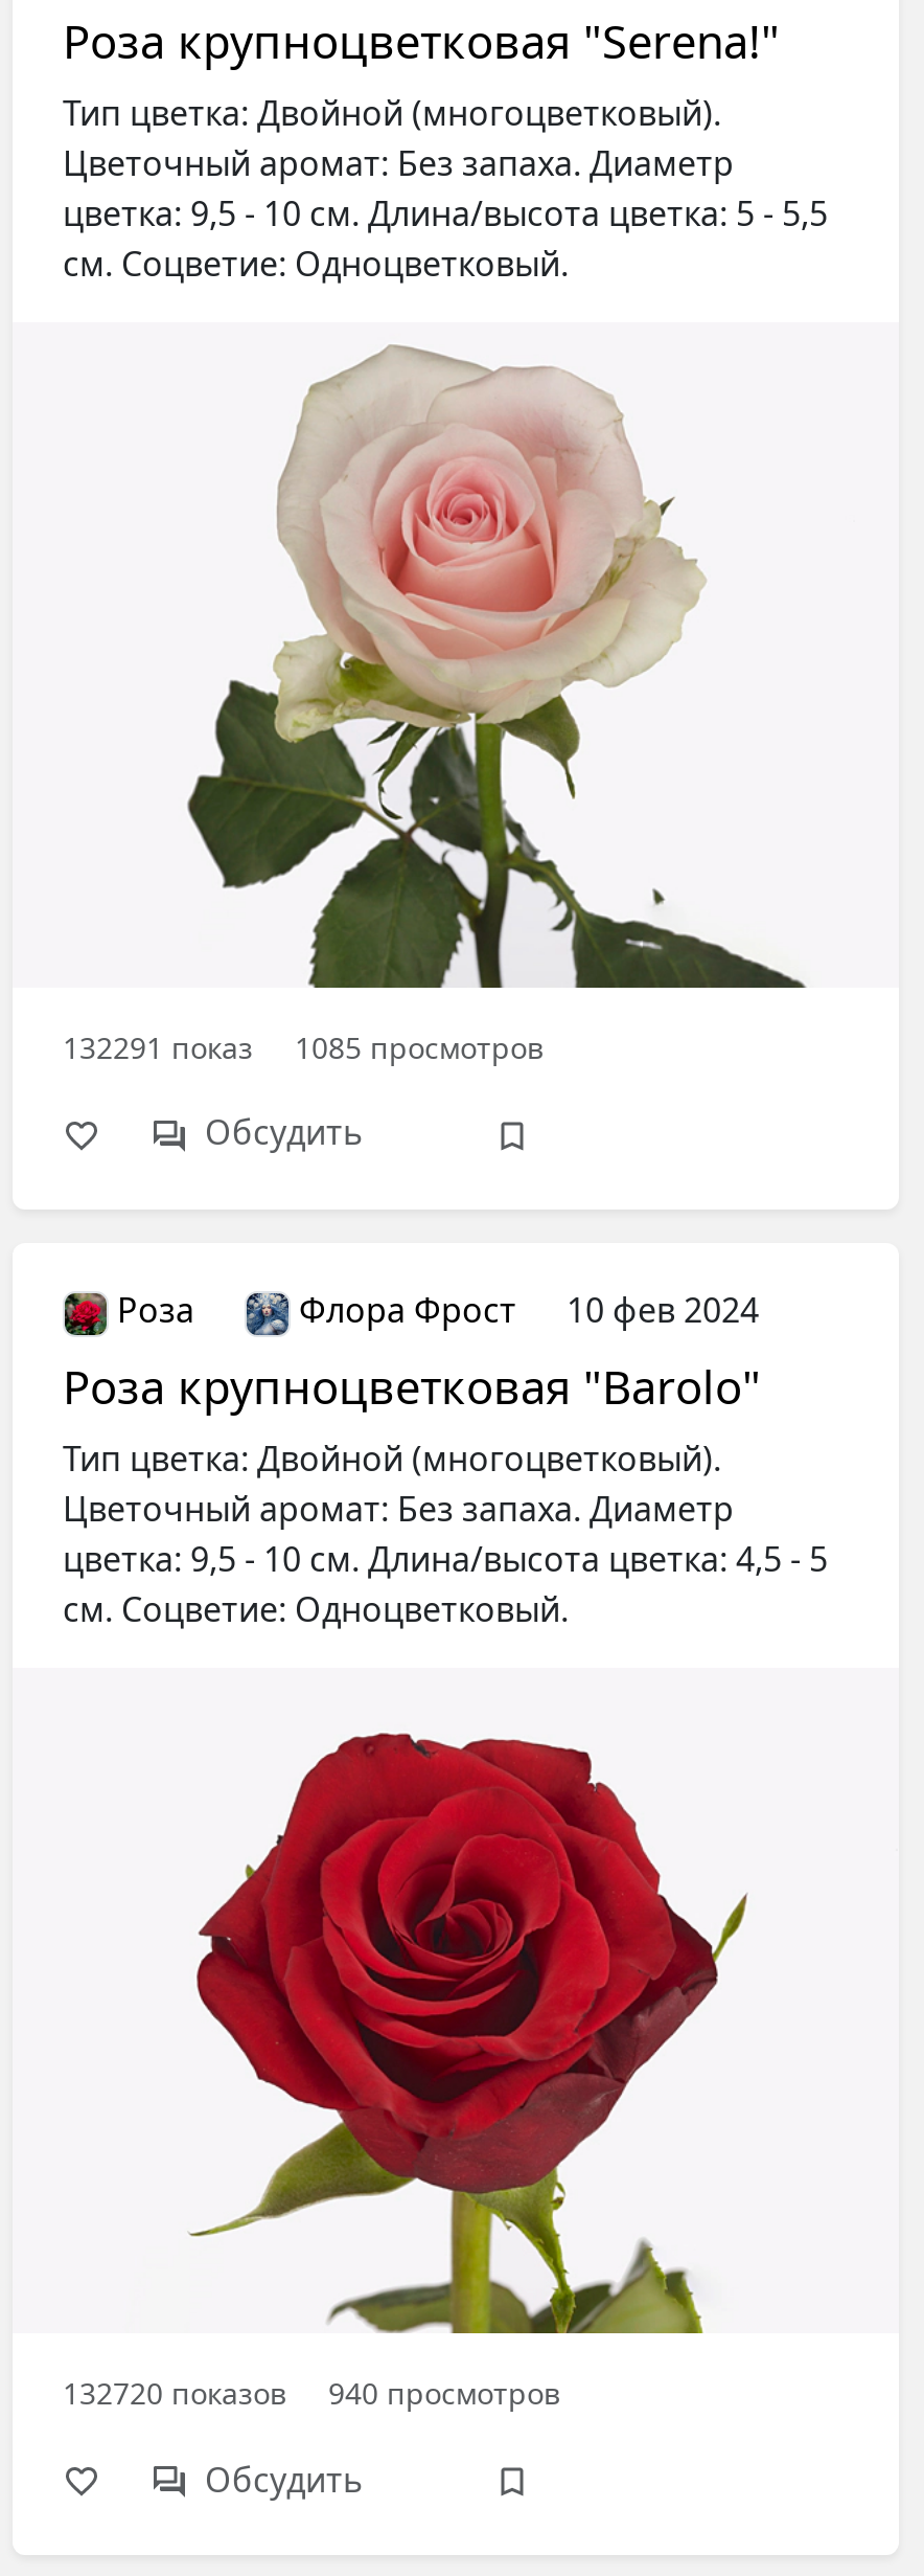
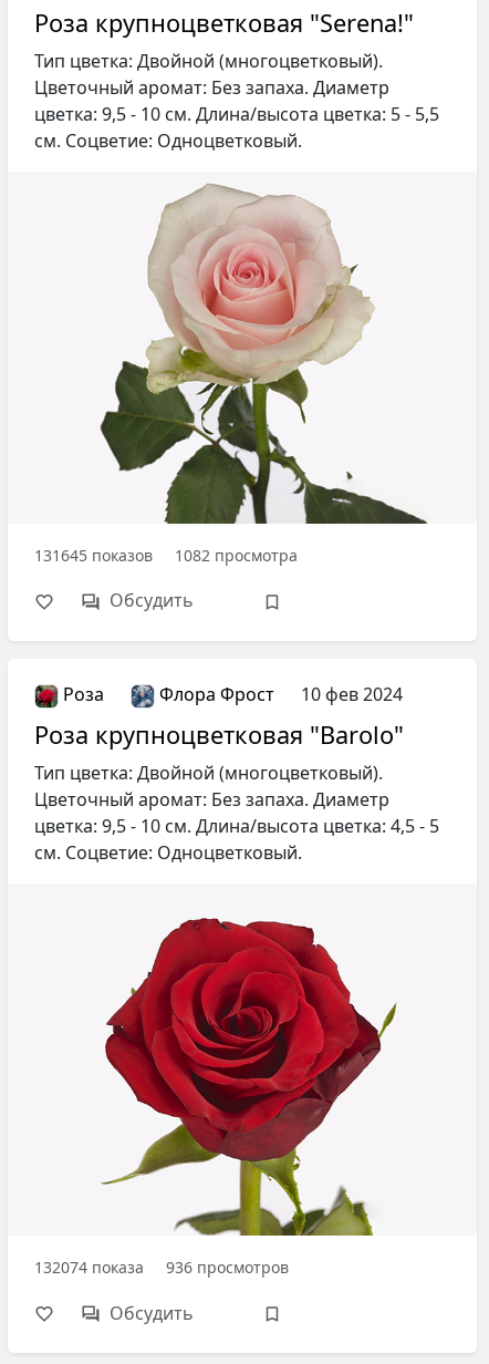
[63,1028,544,1067] 132291 показ | 1085 просмотров -> [34,545,298,566] 131645 показов | 1082 просмотра
[63,2373,560,2413] 132720 показов | 940 просмотров -> [34,1257,289,1278] 132074 показа | 936 просмотров

